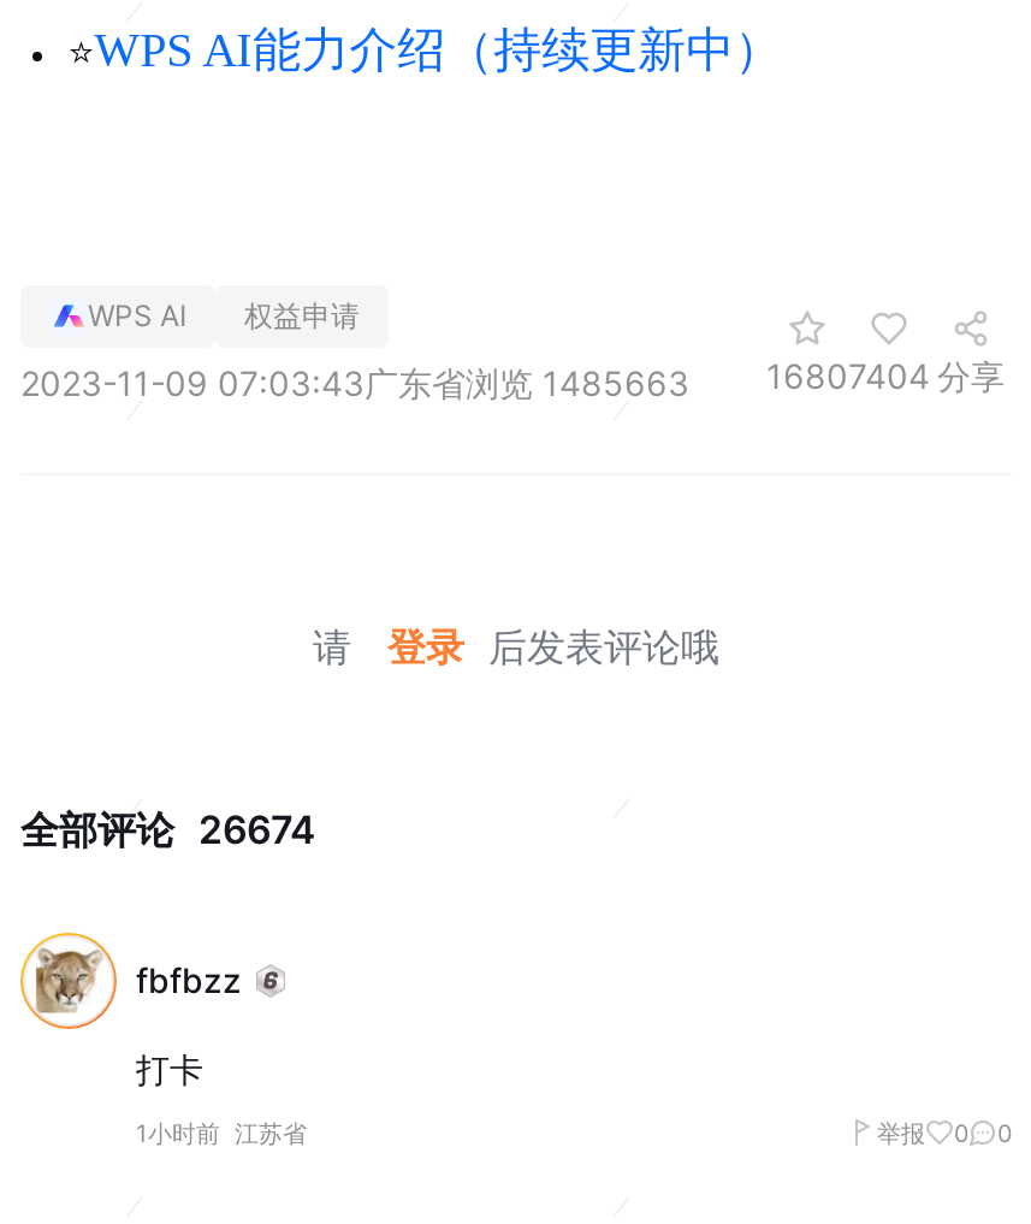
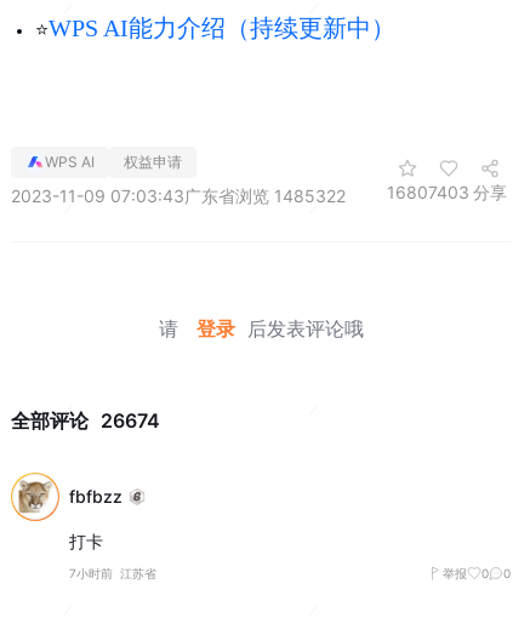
[20,362,689,402] 2023-11-09 07:03:43广东省浏览 1485663 -> [11,185,346,206] 2023-11-09 07:03:43广东省浏览 1485322
[766,356,1005,396] 16807404 分享 -> [387,182,507,203] 16807403 分享
[136,1117,307,1146] 1小时前 江苏省 -> [69,566,156,580] 7小时前 江苏省

